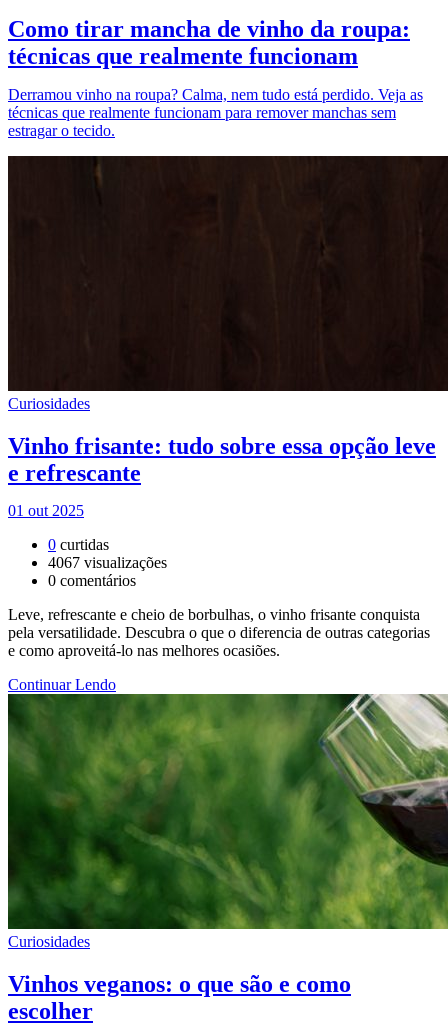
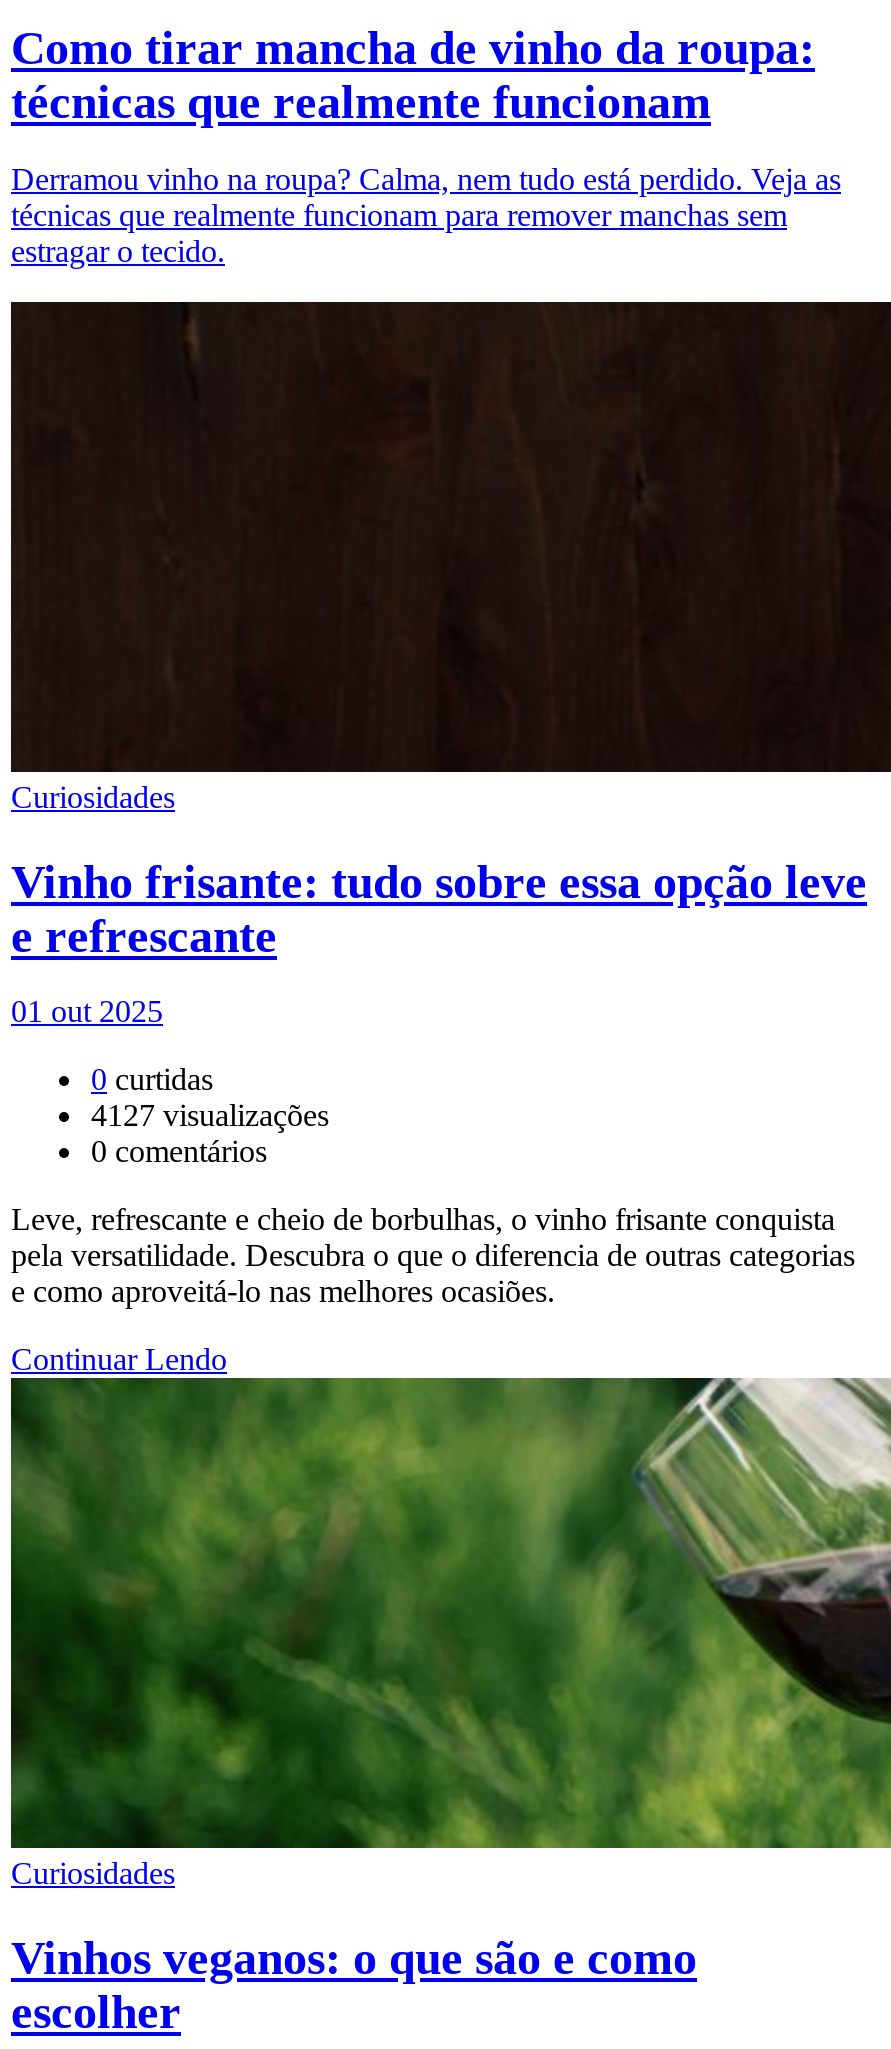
[48,554,167,571] 4067 visualizações -> [91,1098,329,1132] 4127 visualizações

